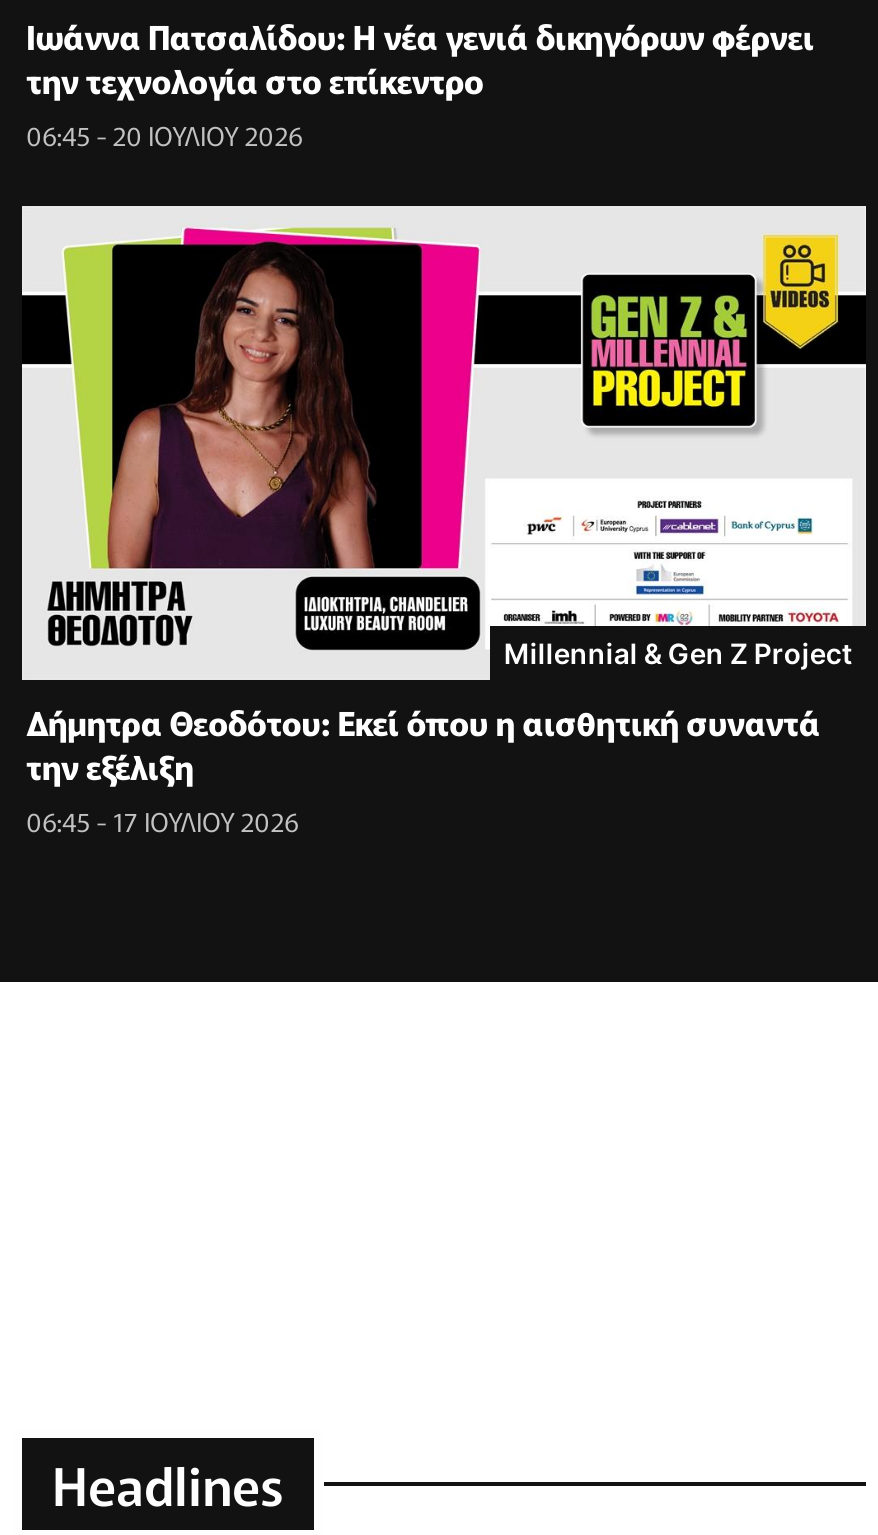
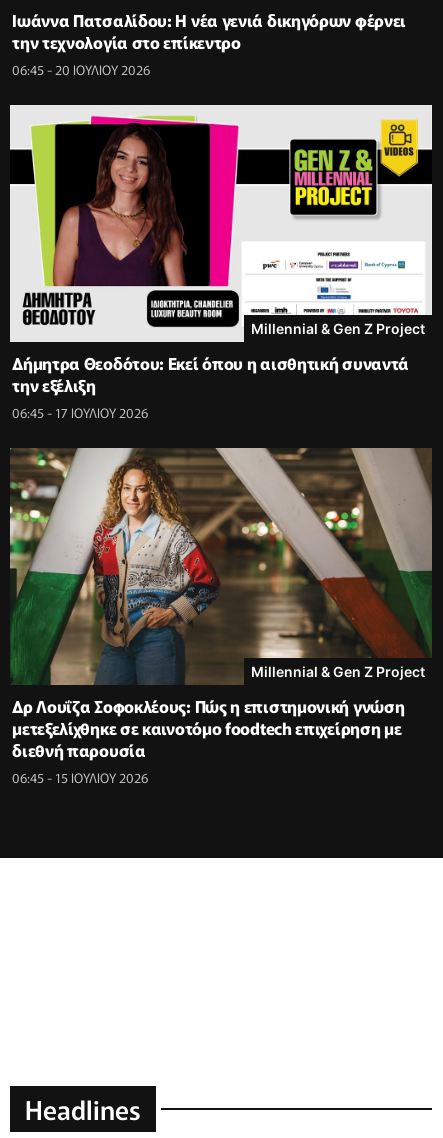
none -> [9,447,433,787] [image] | Millennial & Gen Z Project | Δρ Λουΐζα Σοφοκλέους: Πώς η επιστημονική γνώση | μετεξελίχθηκε σε καινοτόμο foodtech επιχείρηση με | διεθνή παρουσία | 06:45 - 15 ΙΟΥΛΙΟΥ 2026

